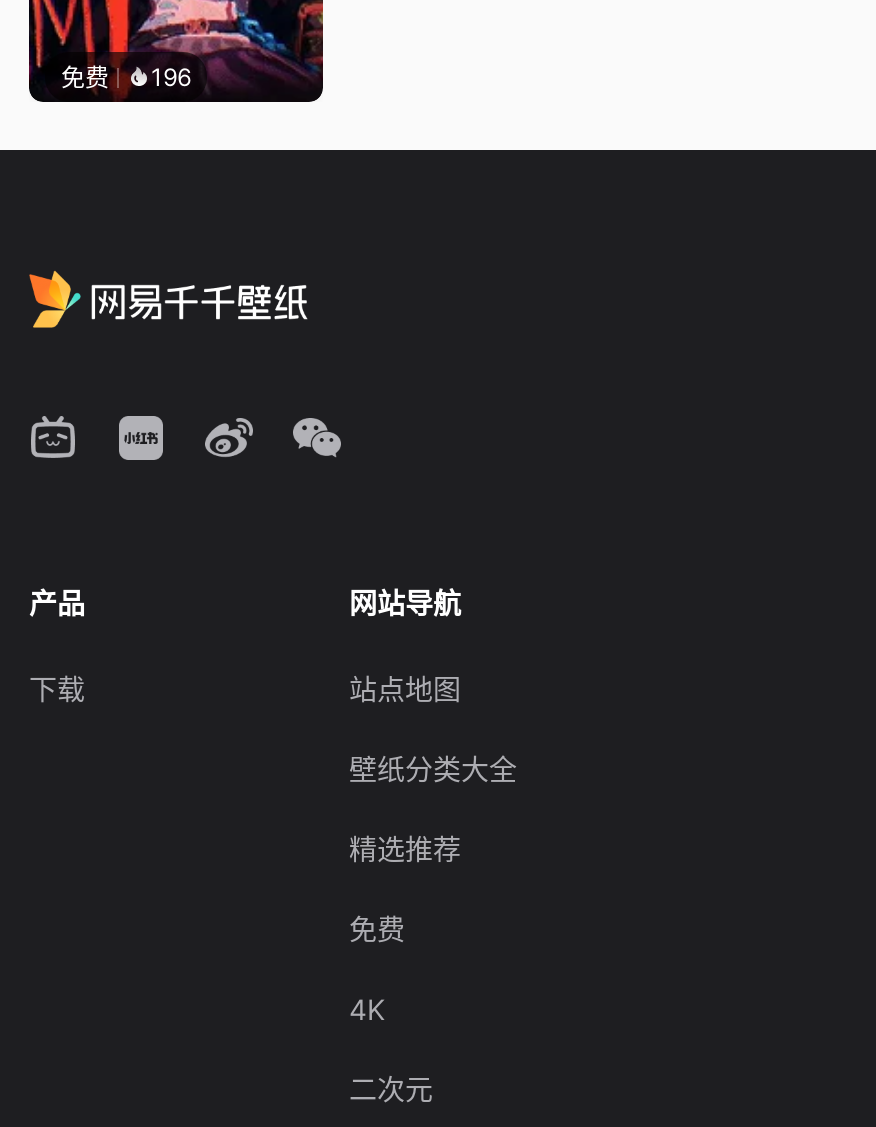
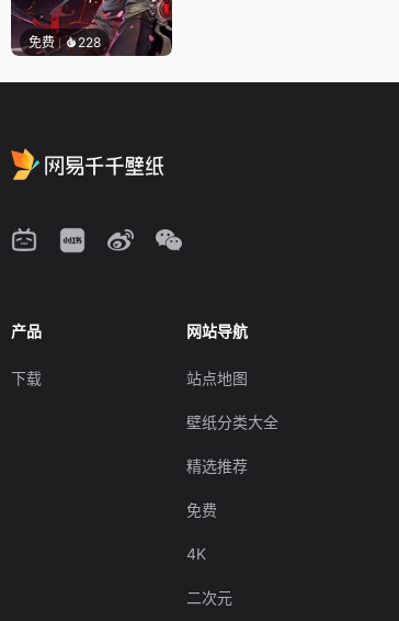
[61,62,191,92] 免费 196 -> [29,34,101,51] 免费 228

